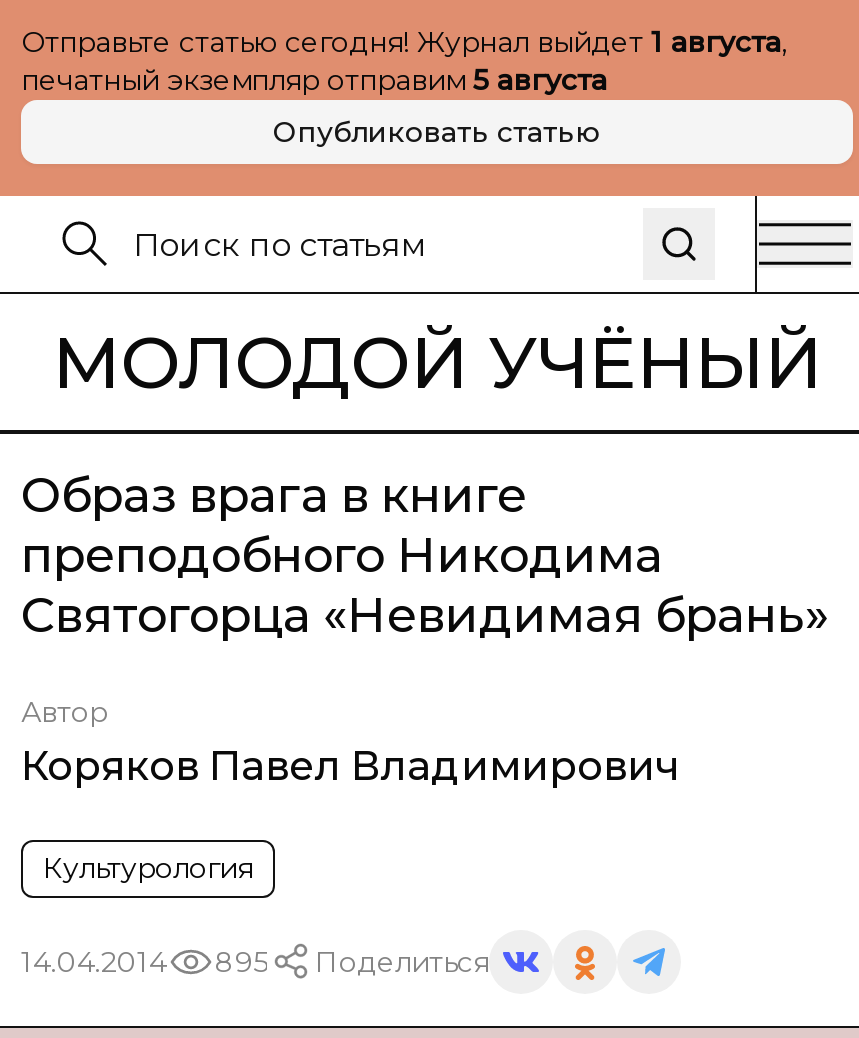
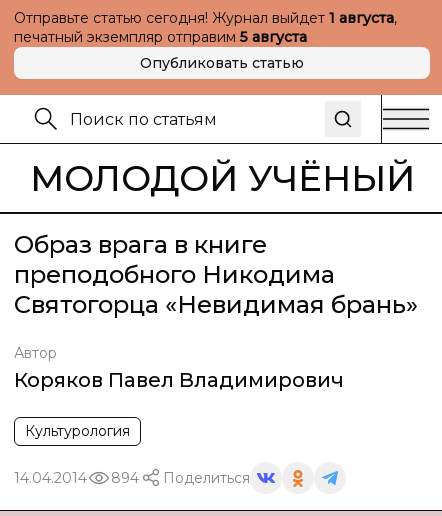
[21,943,489,979] 14.04.2014 895 Поделиться -> [14,468,250,486] 14.04.2014 894 Поделиться

